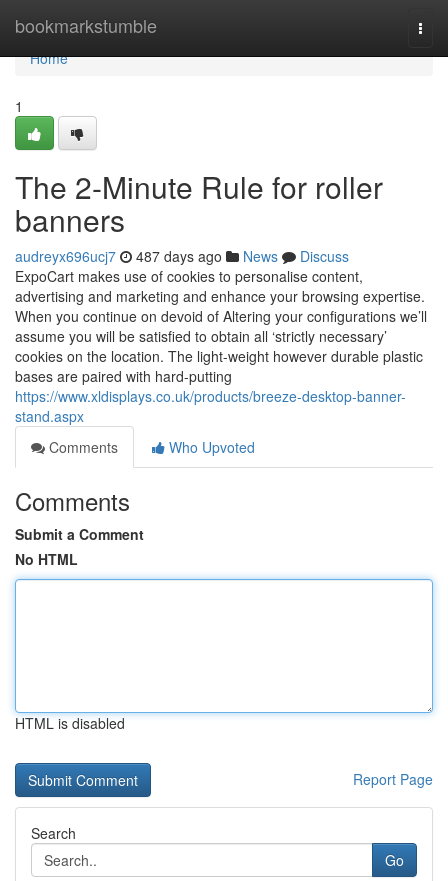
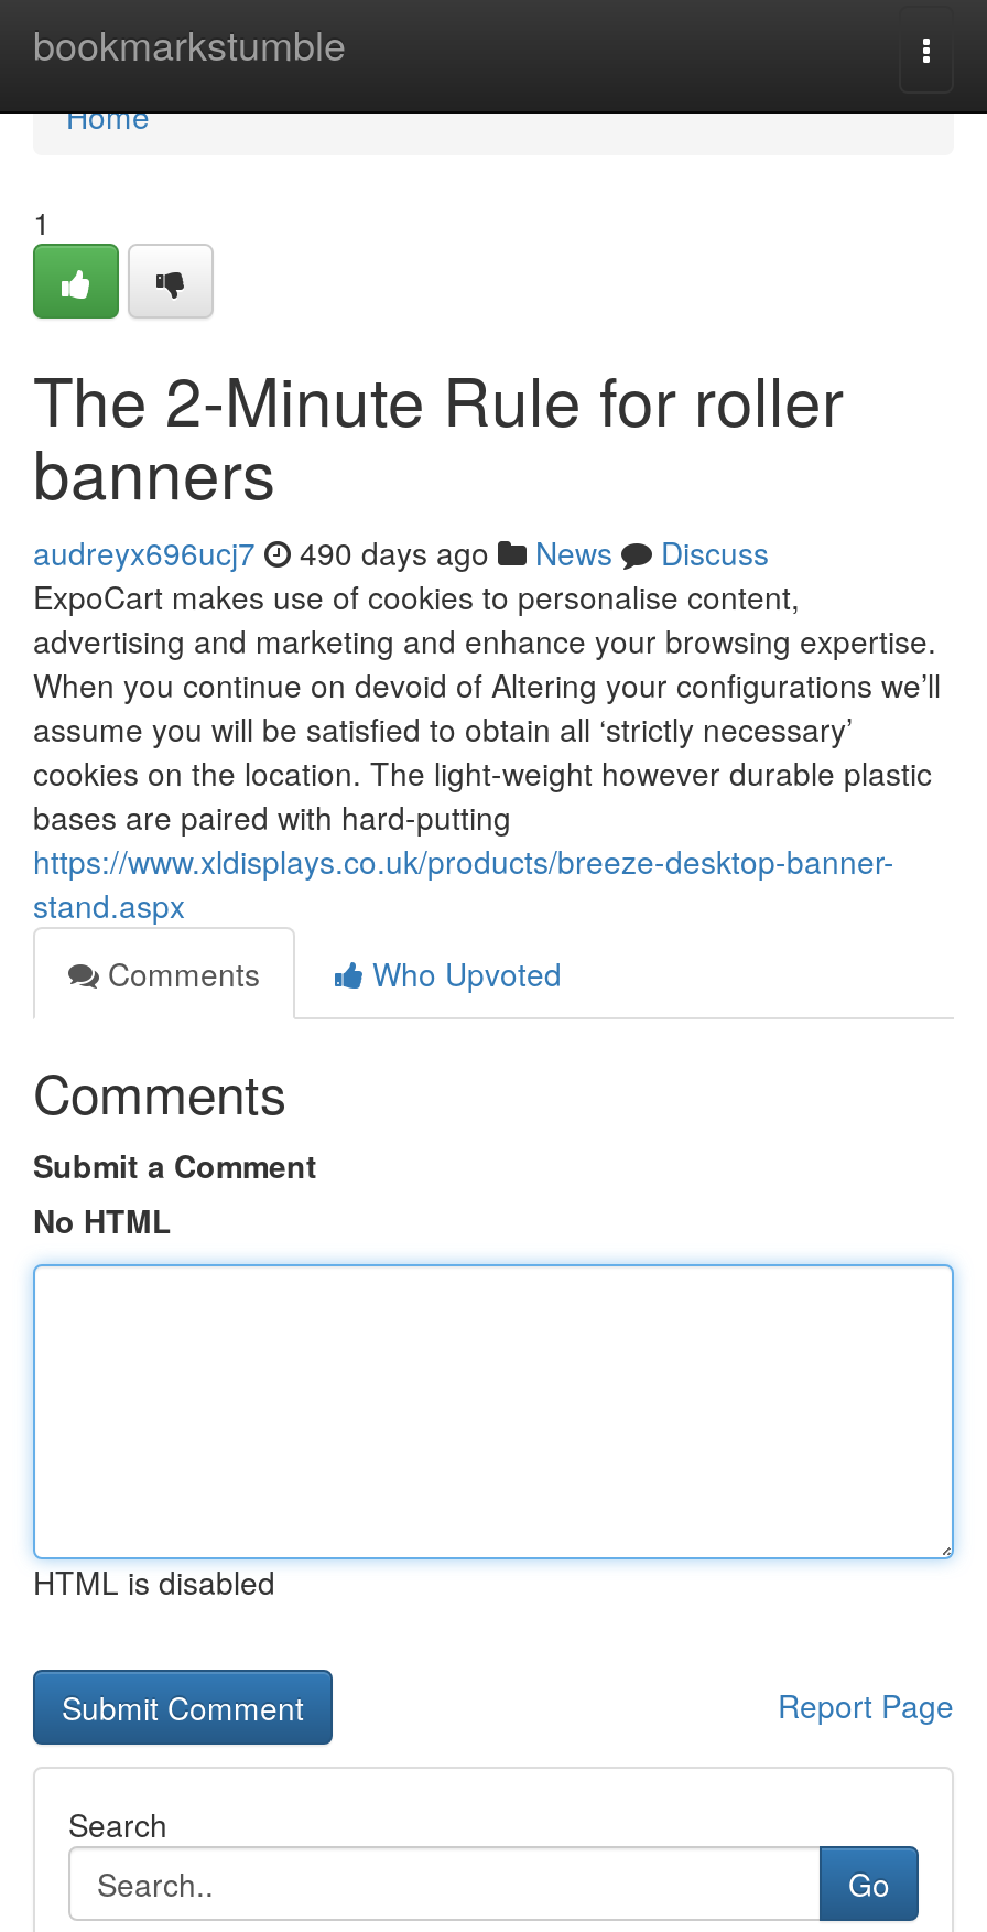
[15,246,349,266] audreyx696ucj7 487 days ago News Discuss -> [33,530,769,574] audreyx696ucj7 490 days ago News Discuss

